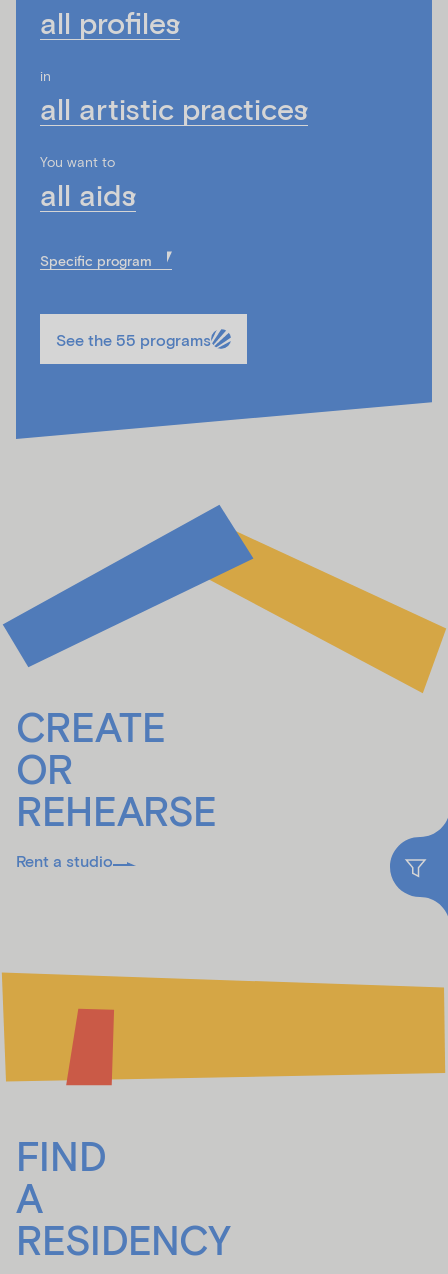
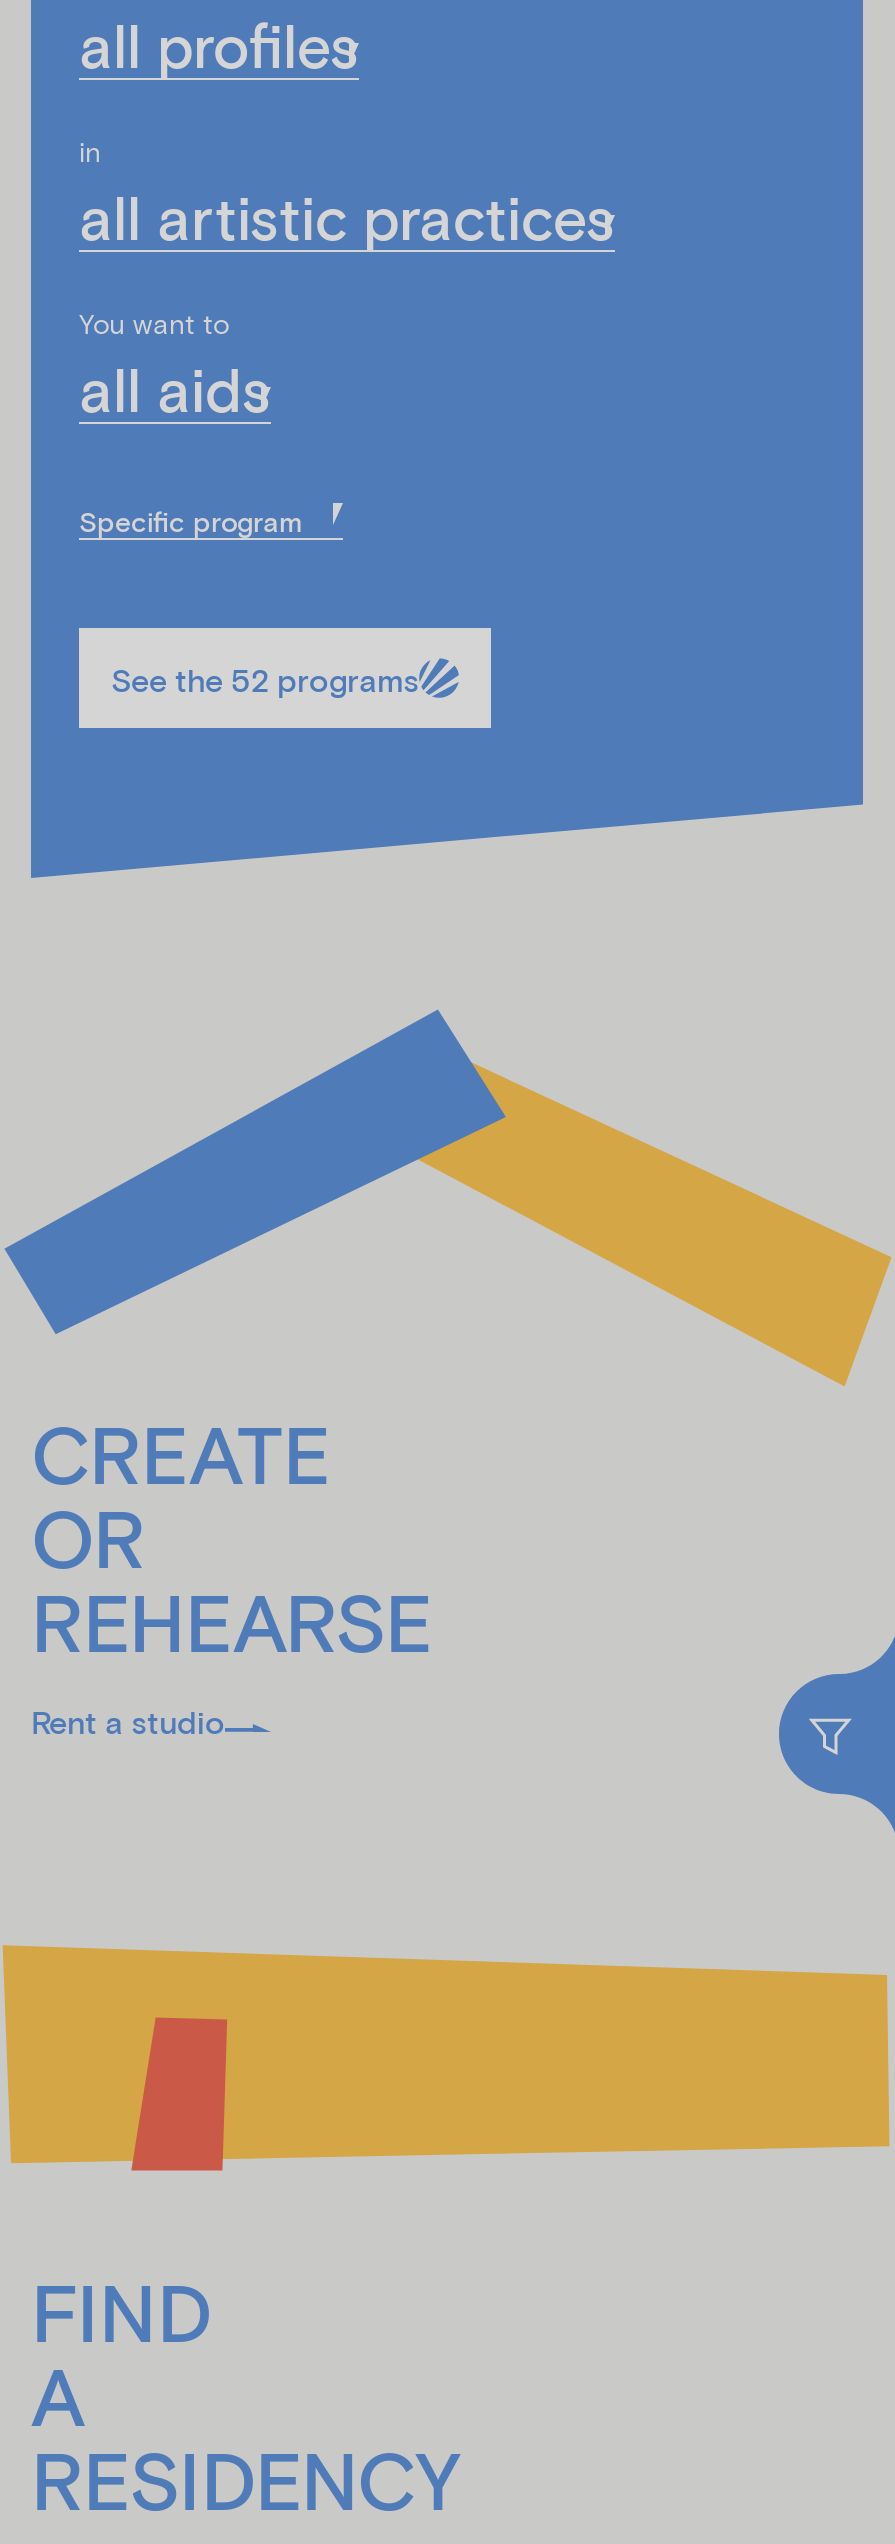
[56,329,211,348] See the 55 programs -> [111,659,419,697] See the 52 programs

